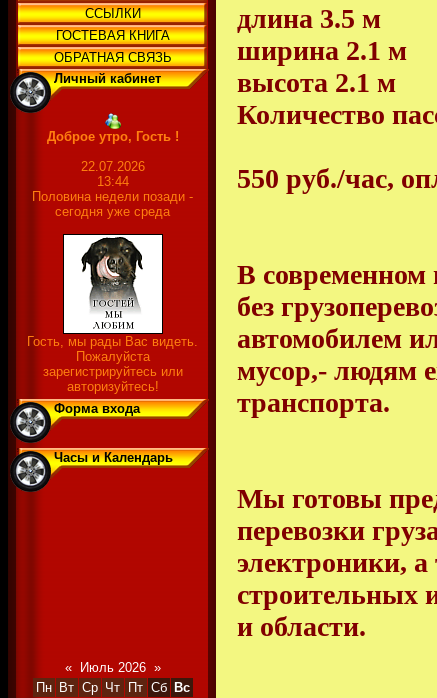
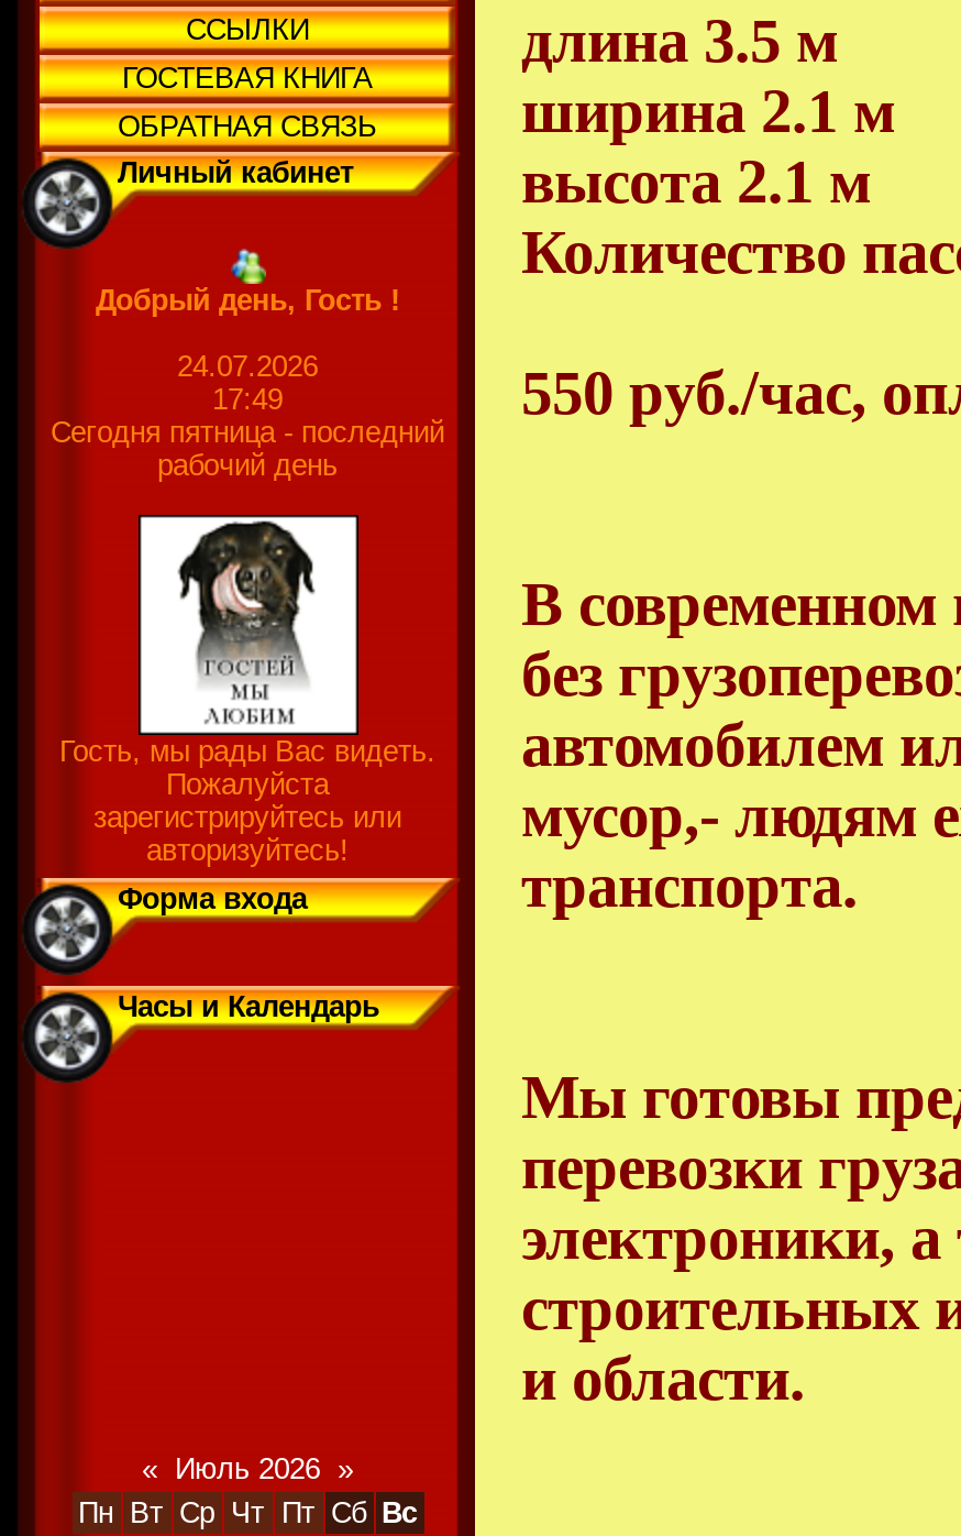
[46,129,178,144] Доброе утро, Гость ! -> [96,284,399,317] Добрый день, Гость !
[32,159,193,219] 22.07.2026 | 13:44 | Половина недели позади - | сегодня уже среда -> [51,350,444,482] 24.07.2026 | 17:49 | Сегодня пятница - последний | рабочий день

